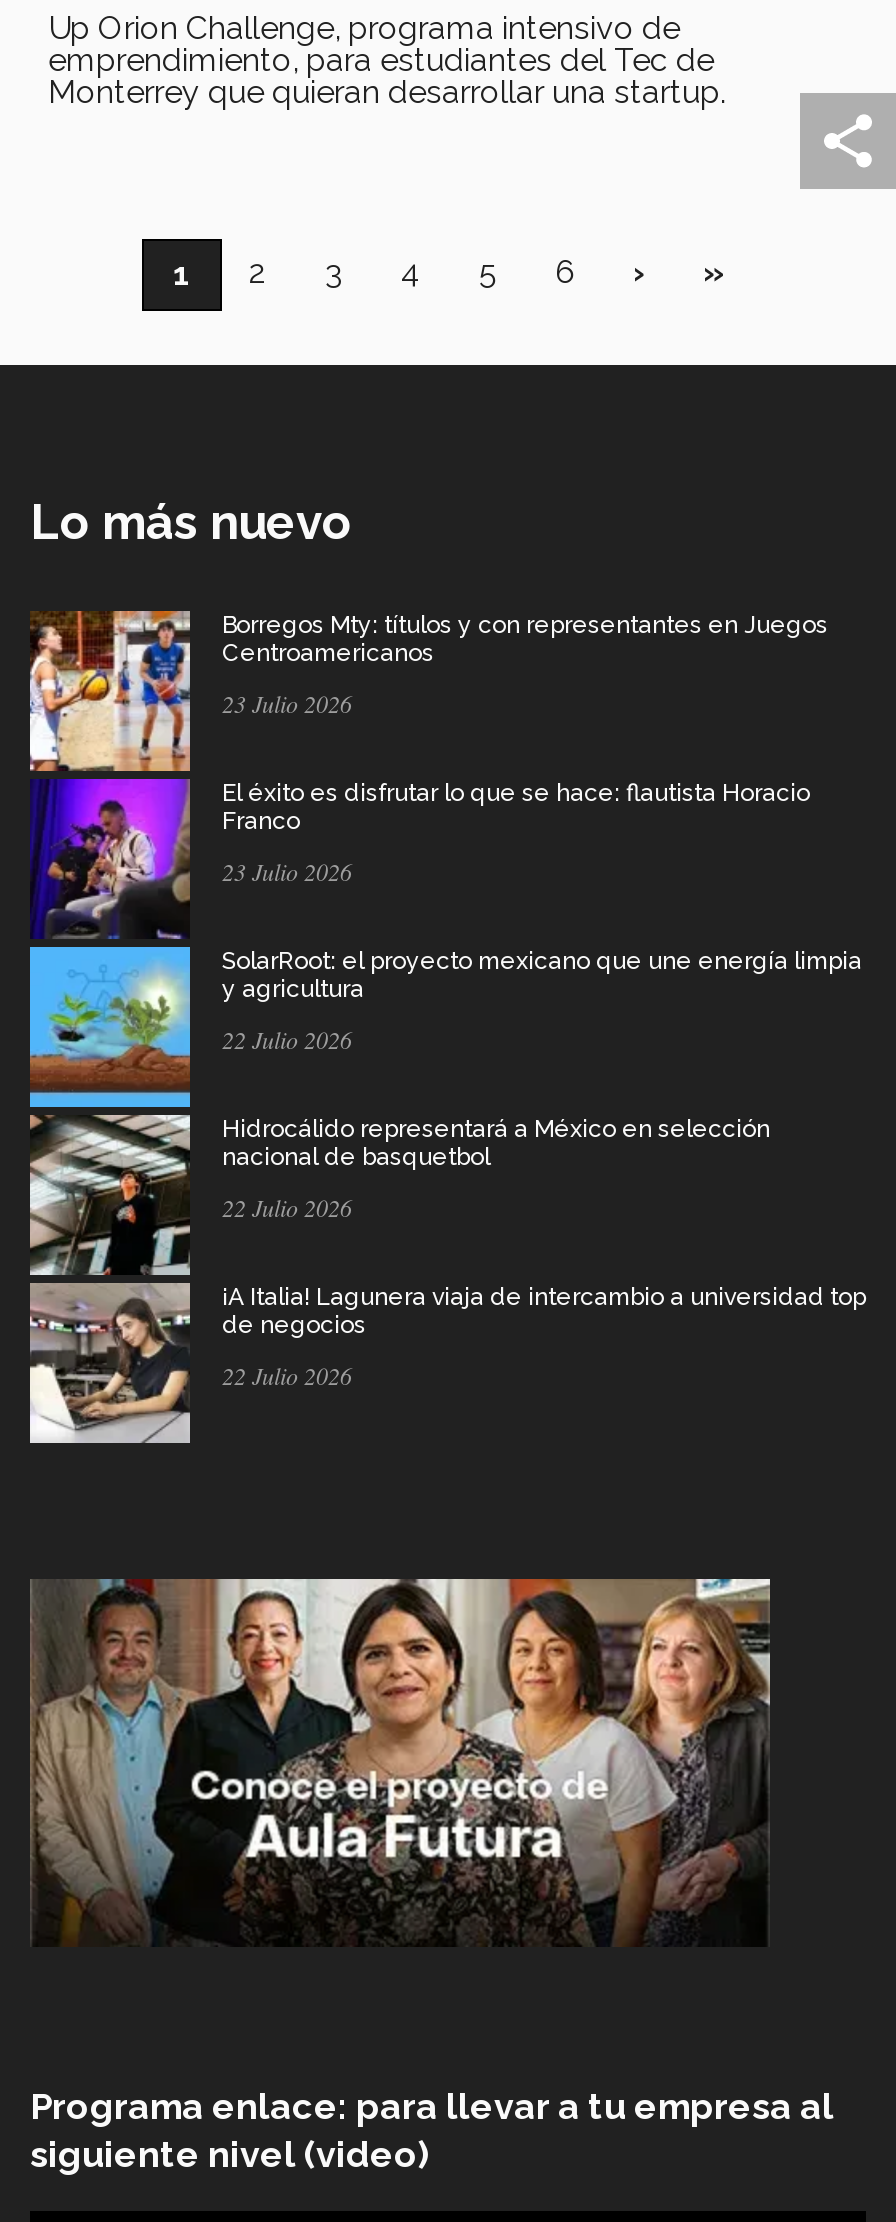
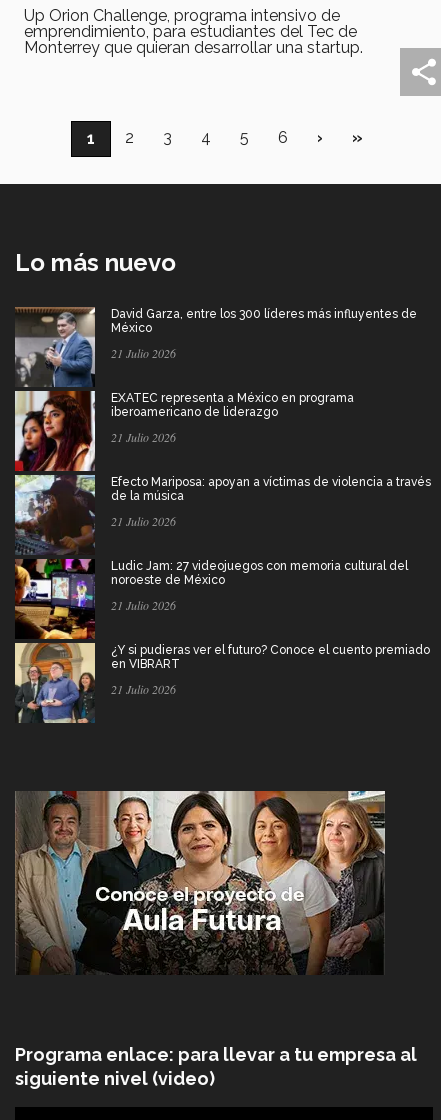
[28,610,828,1445] [image] | Borregos Mty: títulos y con representantes en Juegos | Centroamericanos -> [14,307,417,723] [image] | David Garza, entre los 300 líderes más influyentes de | México
[222,686,352,718] 23 Julio 2026 -> [111,345,176,361] 21 Julio 2026
[222,778,810,834] El éxito es disfrutar lo que se hace: flautista Horacio | Franco -> [111,391,354,419] EXATEC representa a México en programa | iberoamericano de liderazgo
[222,854,352,886] 23 Julio 2026 -> [111,429,176,445] 21 Julio 2026
[222,946,862,1002] SolarRoot: el proyecto mexicano que une energía limpia | y agricultura -> [111,475,431,503] Efecto Mariposa: apoyan a víctimas de violencia a través | de la música
[222,1022,352,1054] 22 Julio 2026 -> [111,513,176,529] 21 Julio 2026
[222,1114,770,1170] Hidrocálido representará a México en selección | nacional de basquetbol -> [111,559,408,587] Ludic Jam: 27 videojuegos con memoria cultural del | noroeste de México
[222,1190,352,1222] 22 Julio 2026 -> [111,597,176,613] 21 Julio 2026
[222,1282,866,1338] ¡A Italia! Lagunera viaja de intercambio a universidad top | de negocios -> [111,643,430,671] ¿Y si pudieras ver el futuro? Conoce el cuento premiado | en VIBRART
[222,1358,352,1390] 22 Julio 2026 -> [111,681,176,697] 21 Julio 2026

